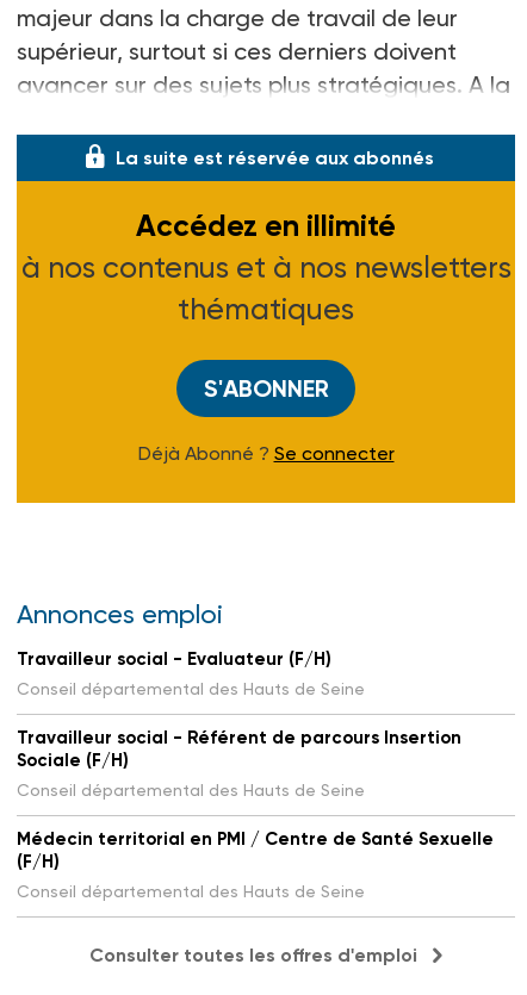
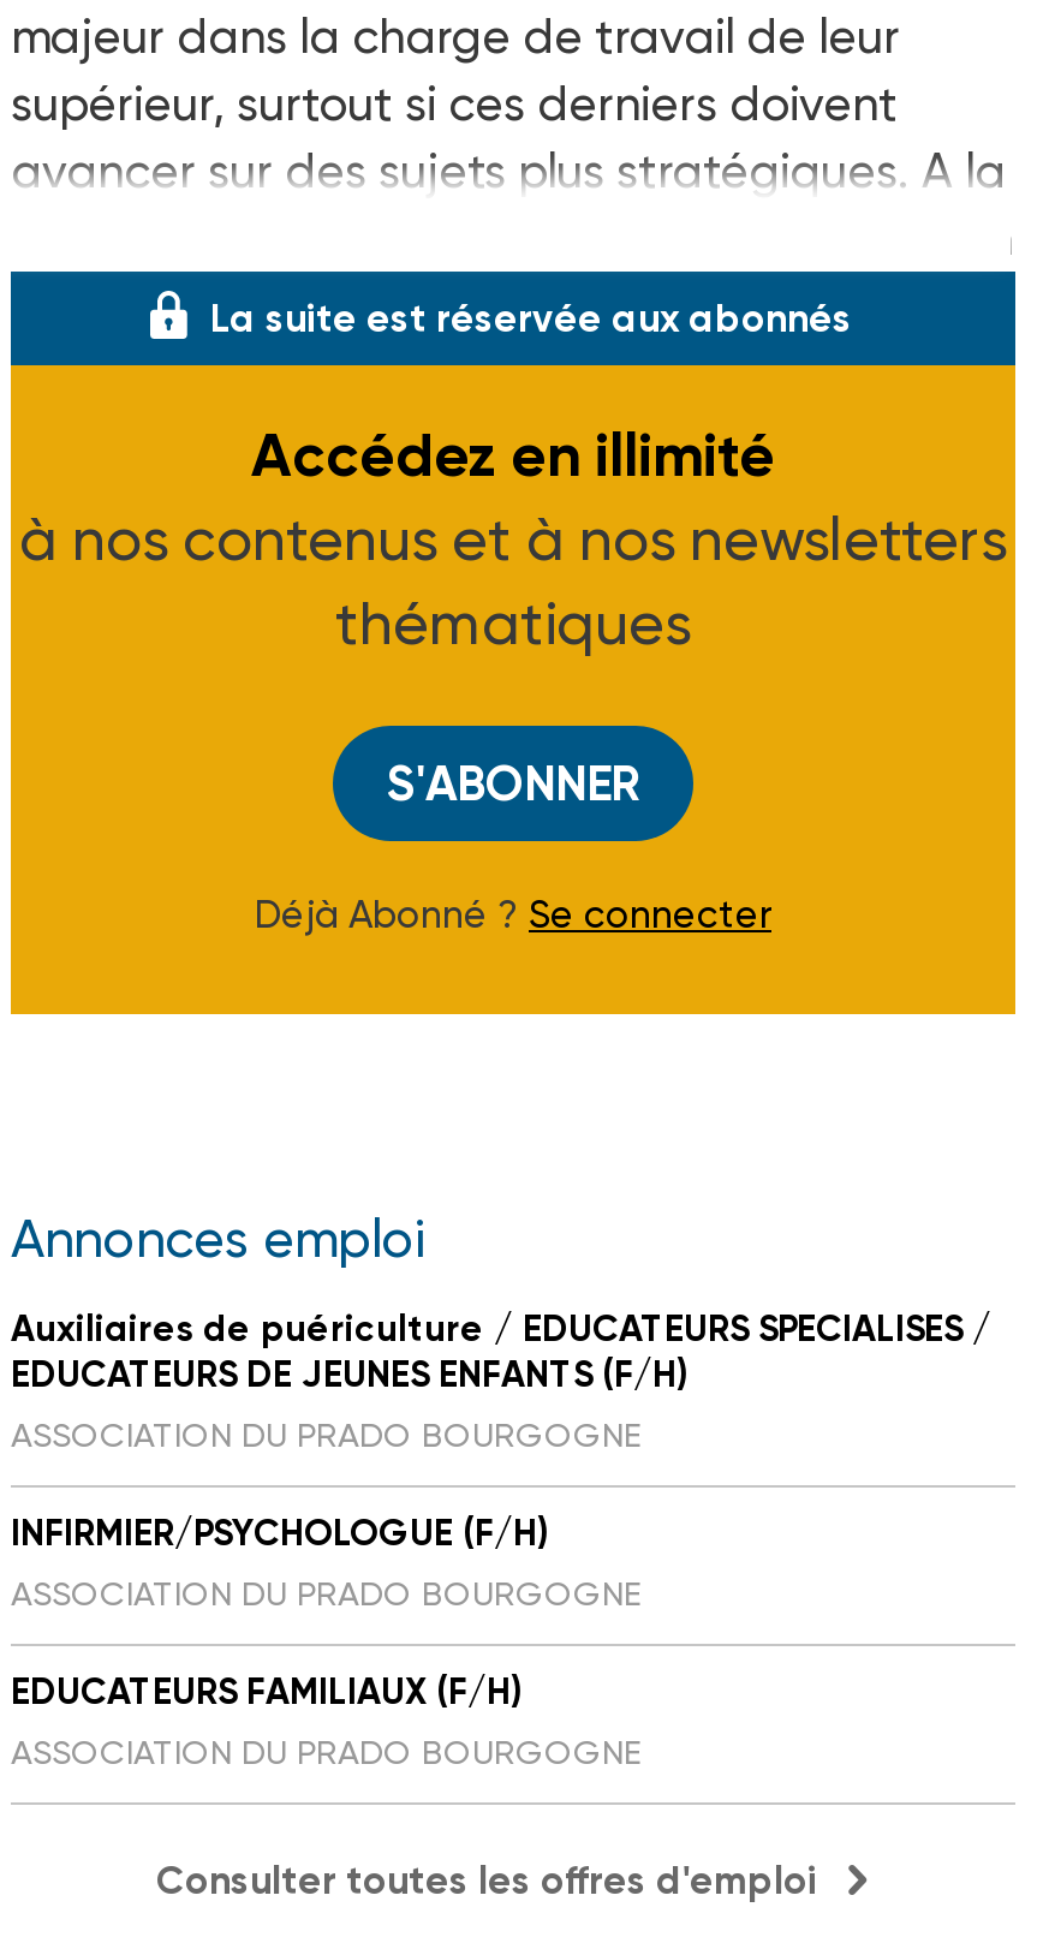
[17,648,365,698] Travailleur social - Evaluateur (F/H) | Conseil départemental des Hauts de Seine -> [11,1306,991,1453] Auxiliaires de puériculture / EDUCATEURS SPECIALISES / | EDUCATEURS DE JEUNES ENFANTS (F/H) | ASSOCIATION DU PRADO BOURGOGNE
[17,726,461,799] Travailleur social - Référent de parcours Insertion | Sociale (F/H) | Conseil départemental des Hauts de Seine -> [11,1511,640,1612] INFIRMIER/PSYCHOLOGUE (F/H) | ASSOCIATION DU PRADO BOURGOGNE
[17,828,494,900] Médecin territorial en PMI / Centre de Santé Sexuelle | (F/H) | Conseil départemental des Hauts de Seine -> [11,1669,640,1770] EDUCATEURS FAMILIAUX (F/H) | ASSOCIATION DU PRADO BOURGOGNE

